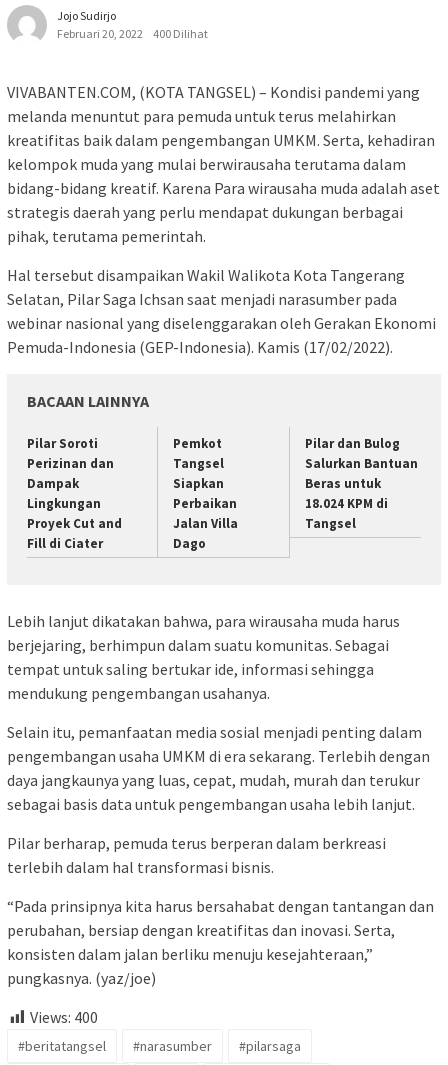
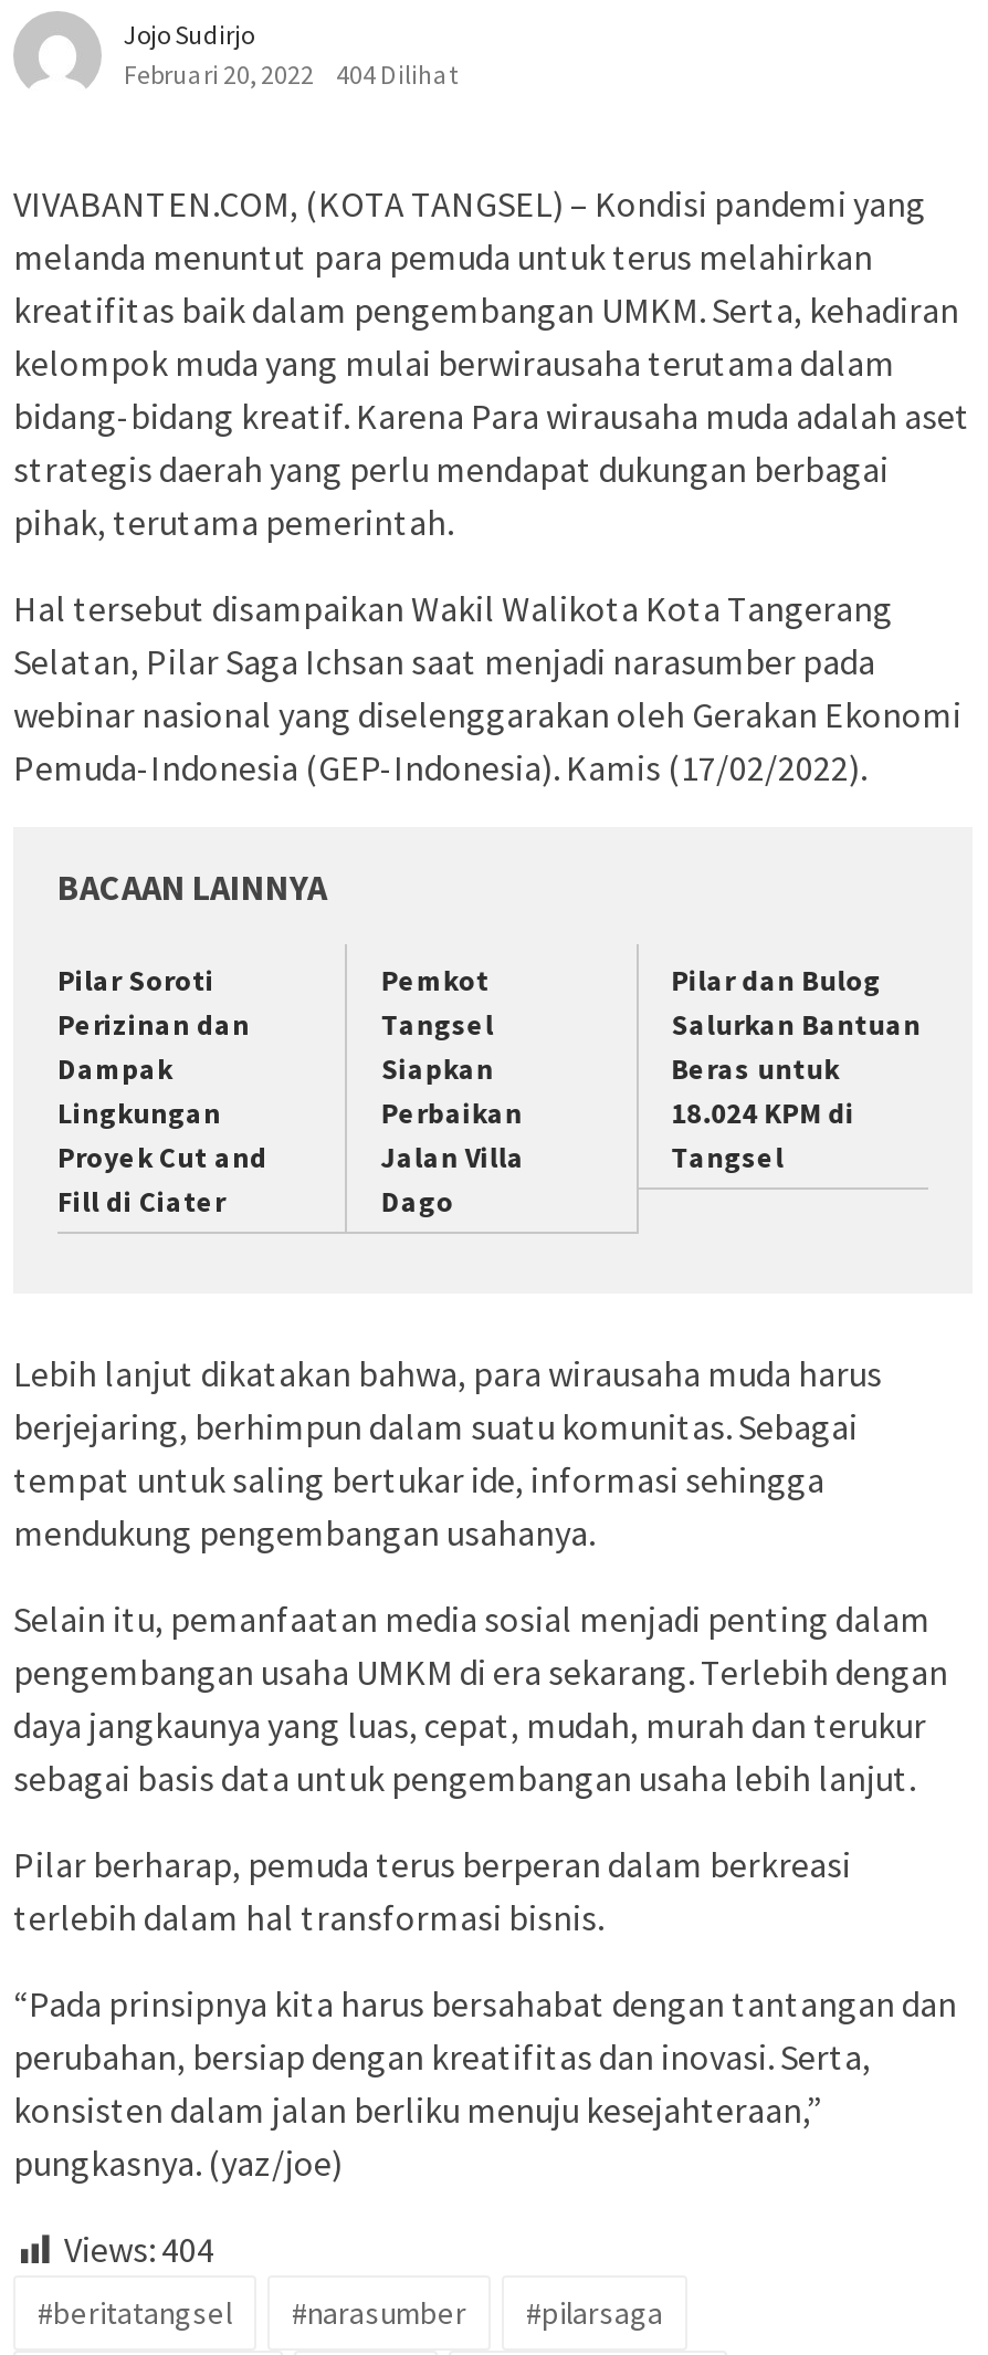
[57,26,208,41] Februari 20, 2022 400 Dilihat -> [124,58,458,92] Februari 20, 2022 404 Dilihat
[30,1007,98,1027] Views: 400 -> [64,2227,214,2271] Views: 404

